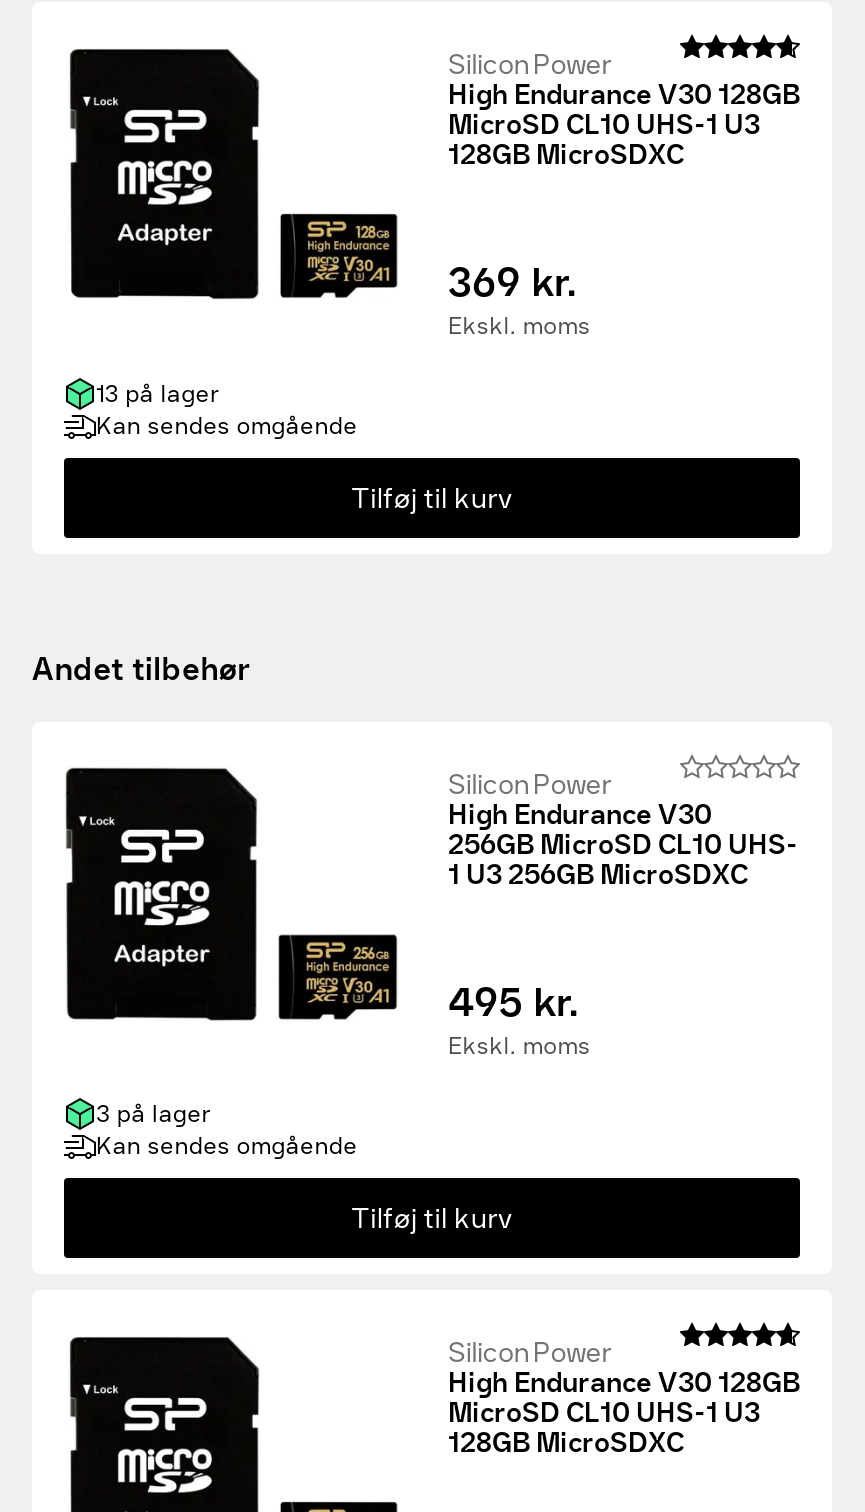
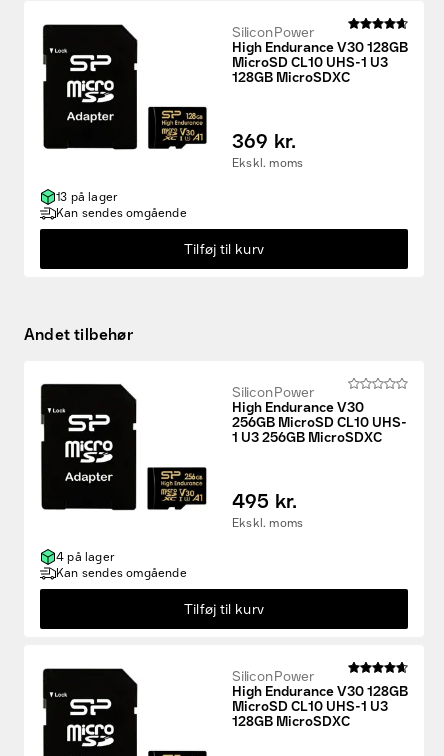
[96,1101,212,1129] 3 på lager -> [56,550,115,564] 4 på lager

